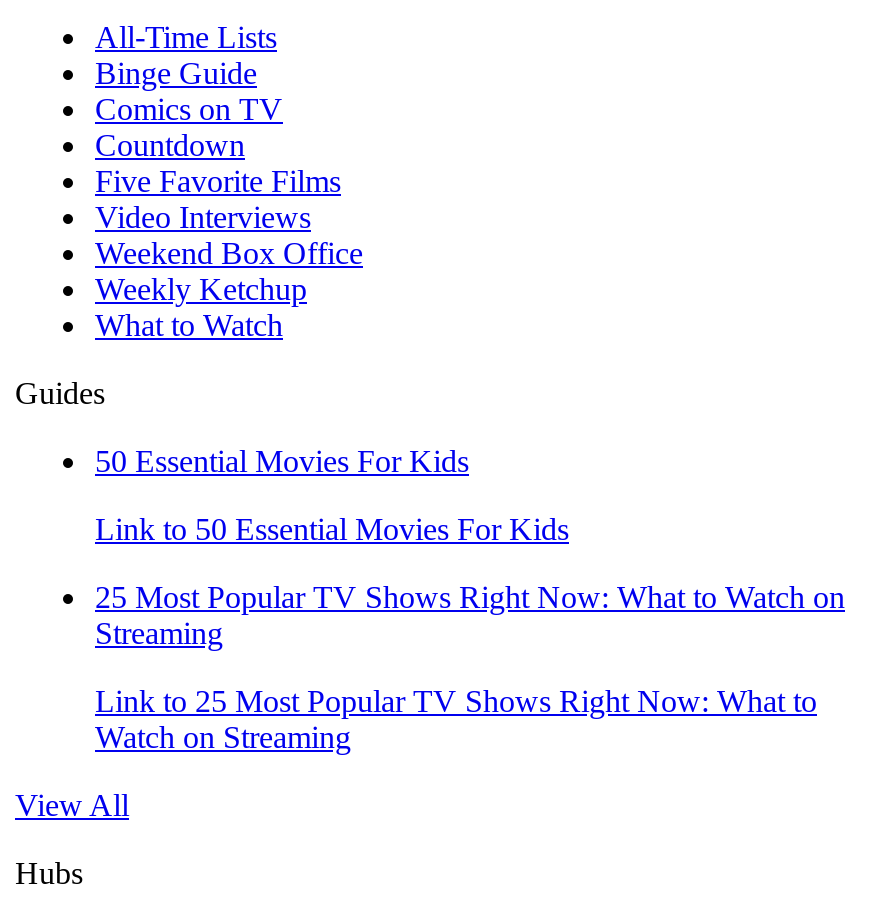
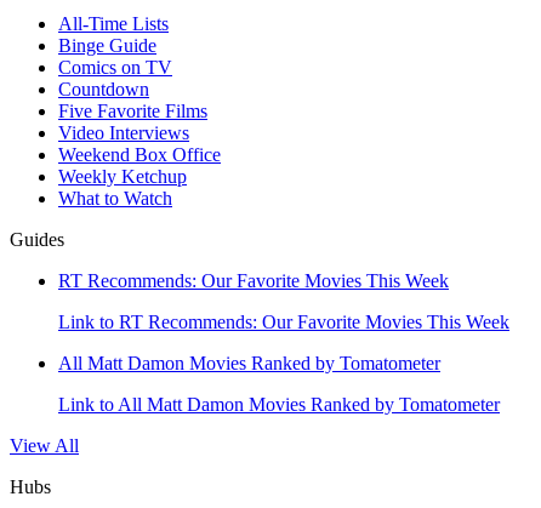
[95,444,469,478] 50 Essential Movies For Kids -> [58,270,449,291] RT Recommends: Our Favorite Movies This Week
[95,512,569,546] Link to 50 Essential Movies For Kids -> [58,312,509,332] Link to RT Recommends: Our Favorite Movies This Week
[95,580,845,650] 25 Most Popular TV Shows Right Now: What to Watch on | Streaming -> [58,353,440,373] All Matt Damon Movies Ranked by Tomatometer
[95,684,817,754] Link to 25 Most Popular TV Shows Right Now: What to | Watch on Streaming -> [58,394,500,415] Link to All Matt Damon Movies Ranked by Tomatometer

